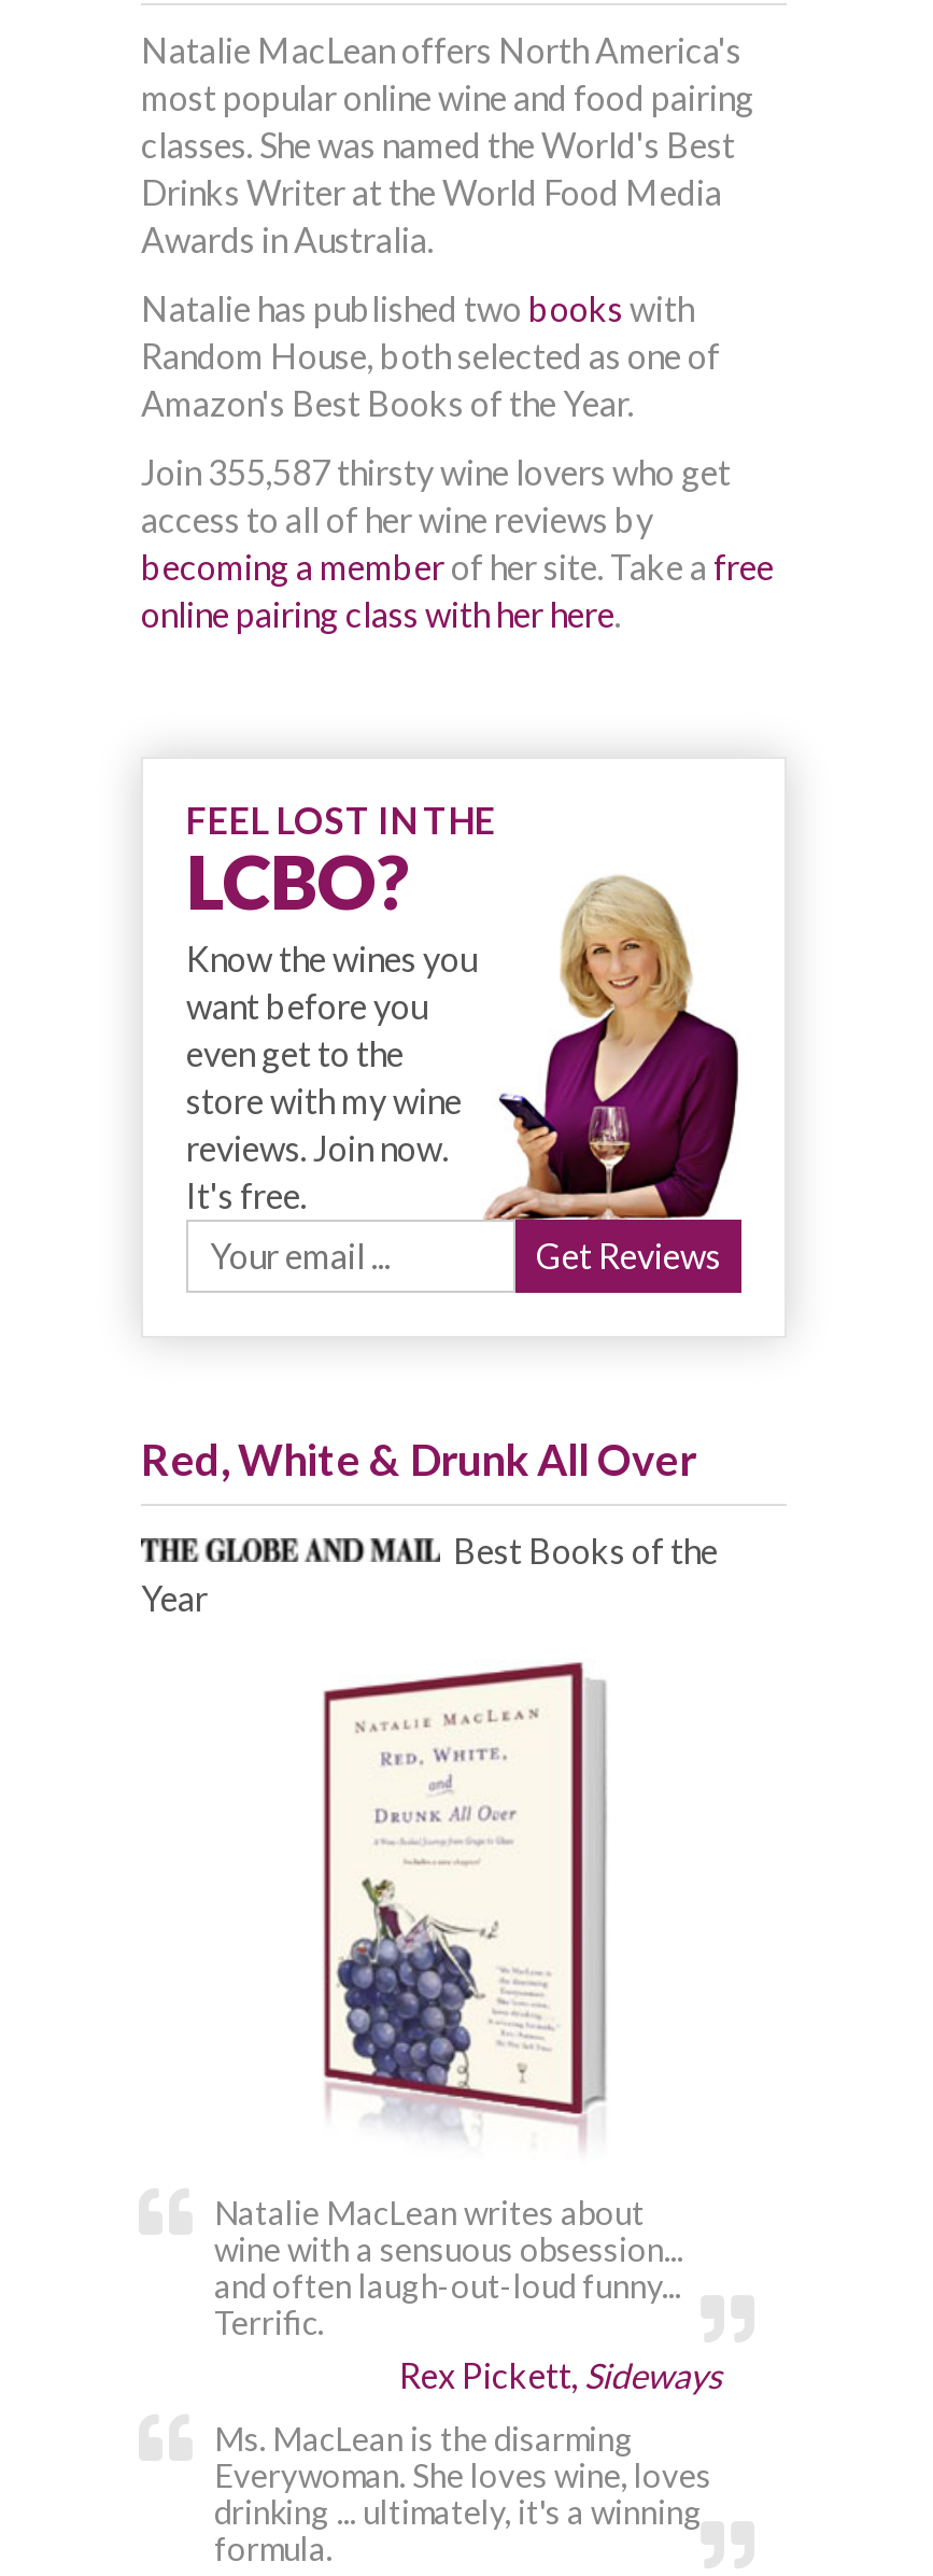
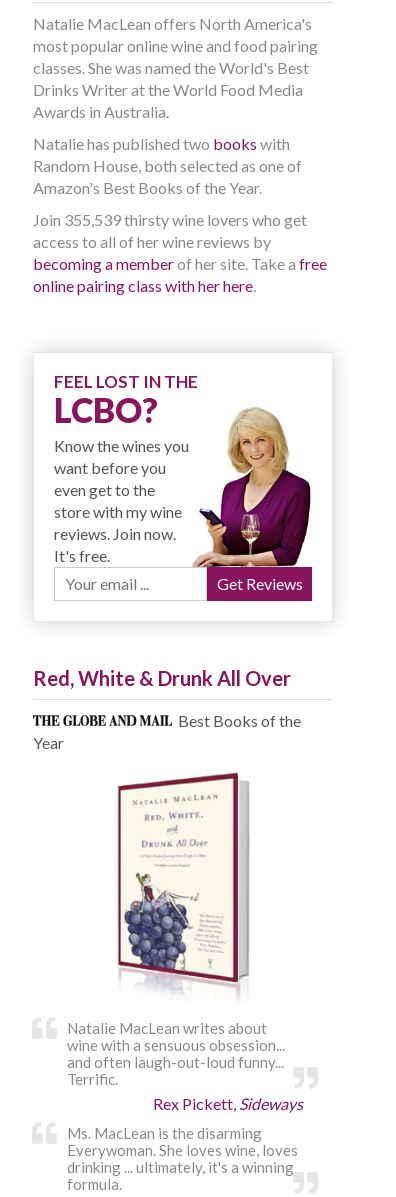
[141,451,731,492] Join 355,587 thirsty wine lovers who get -> [33,210,307,229] Join 355,539 thirsty wine lovers who get

